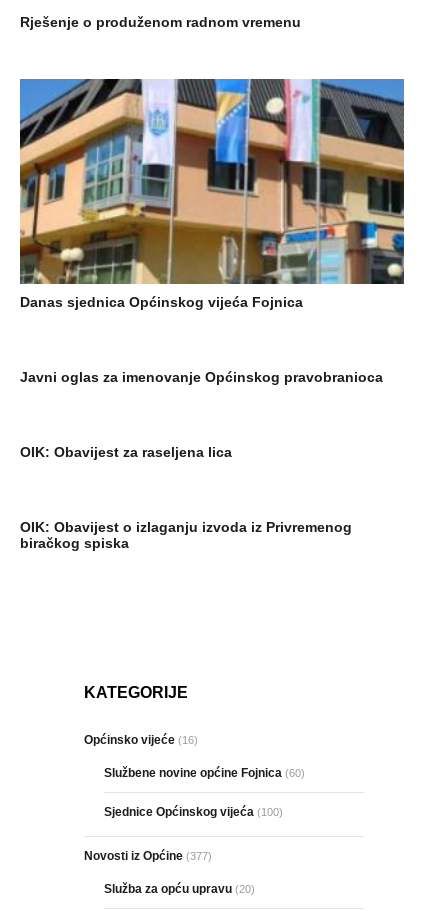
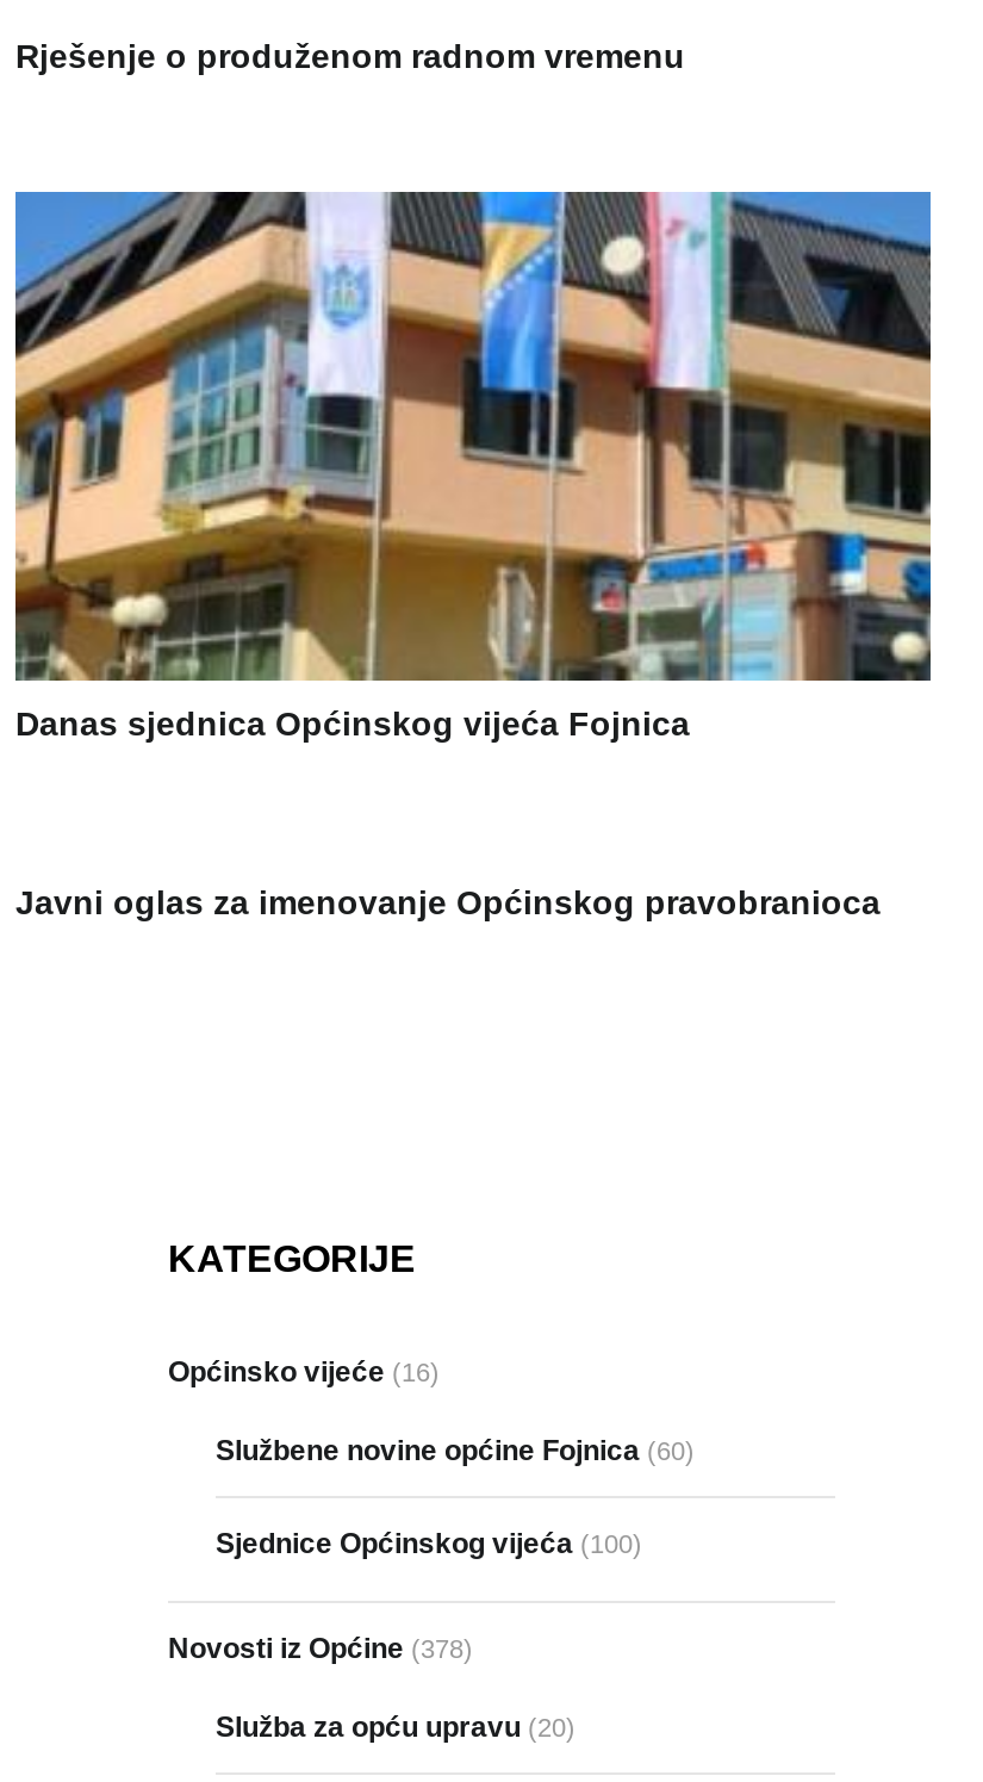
[20,444,232,460] OIK: Obavijest za raseljena lica -> none
[20,519,352,551] OIK: Obavijest o izlaganju izvoda iz Privremenog | biračkog spiska -> none
[84,849,212,863] Novosti iz Općine (377) -> [168,1631,473,1665] Novosti iz Općine (378)

